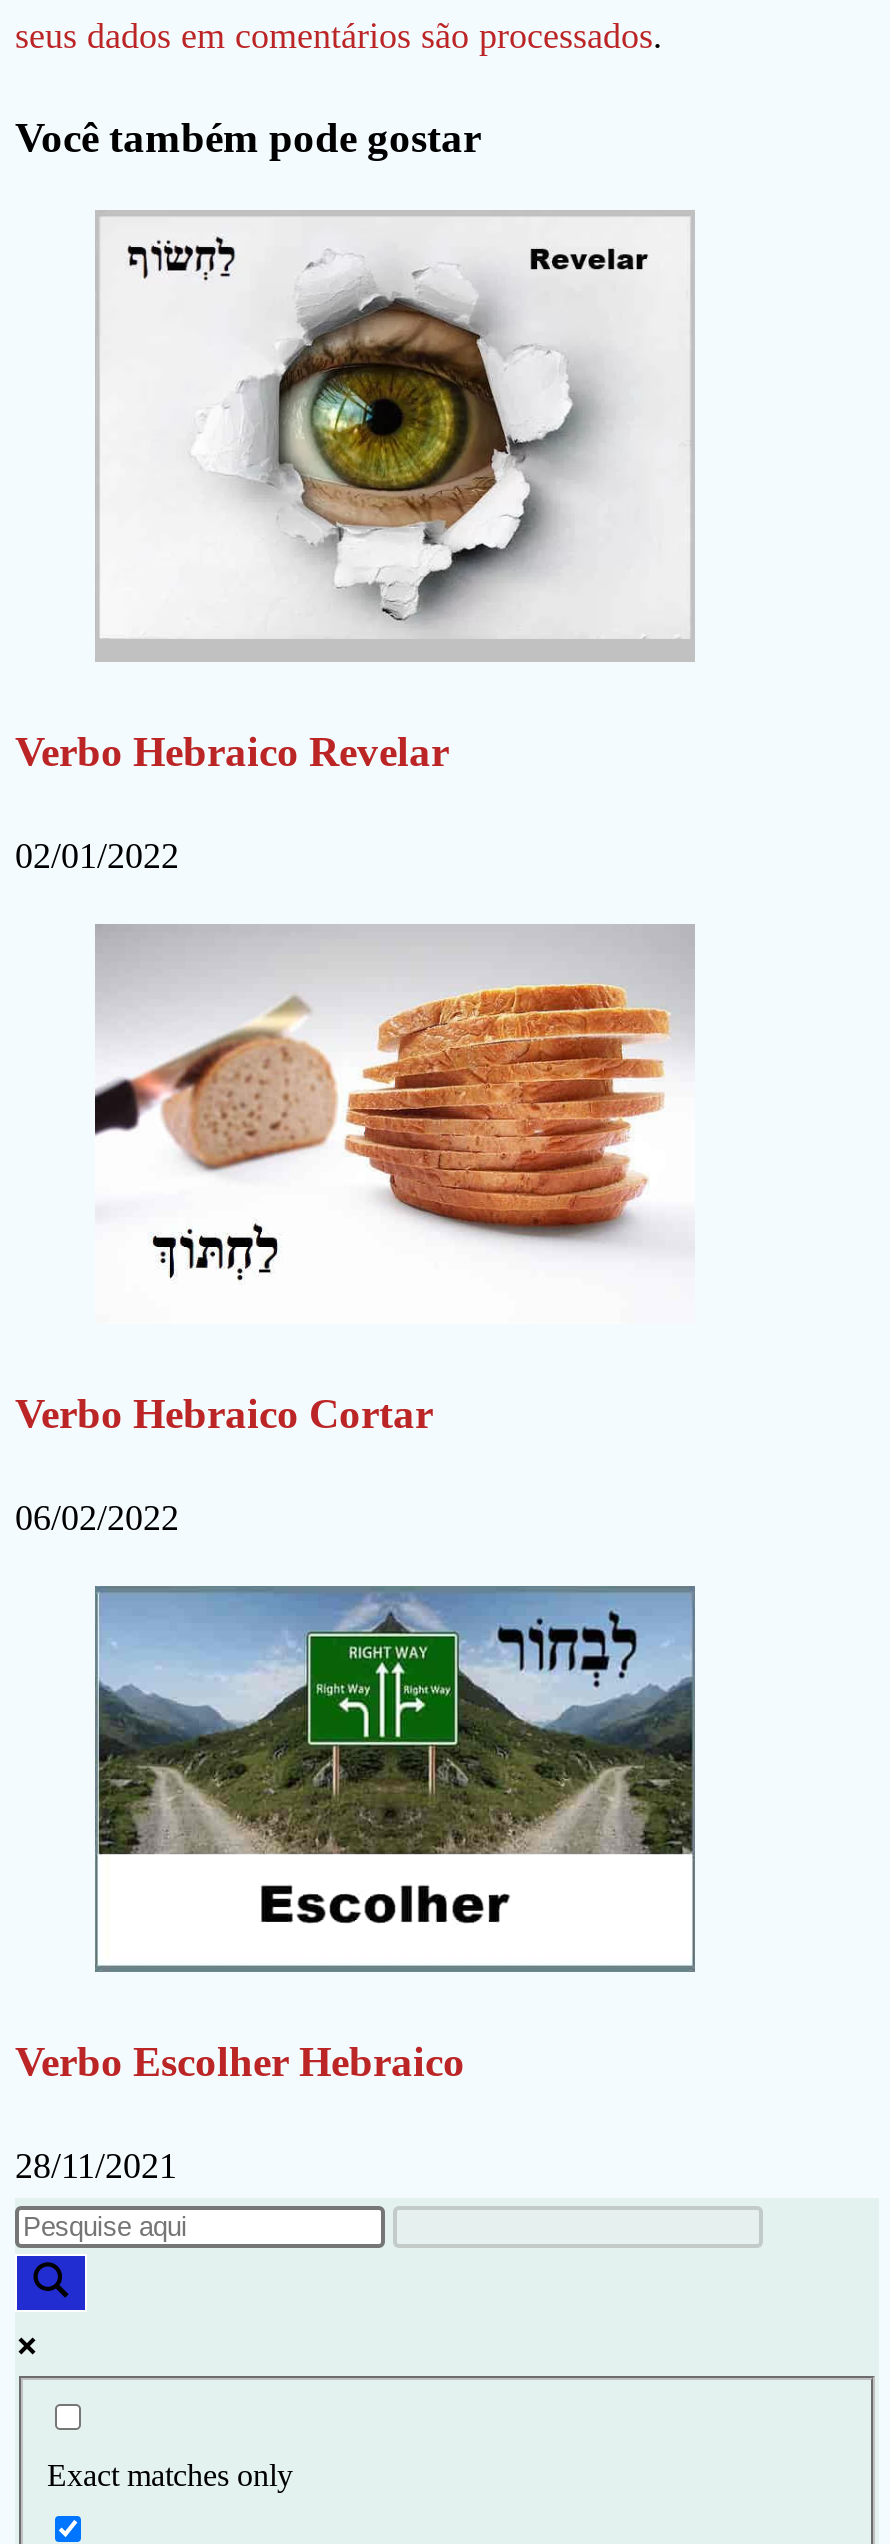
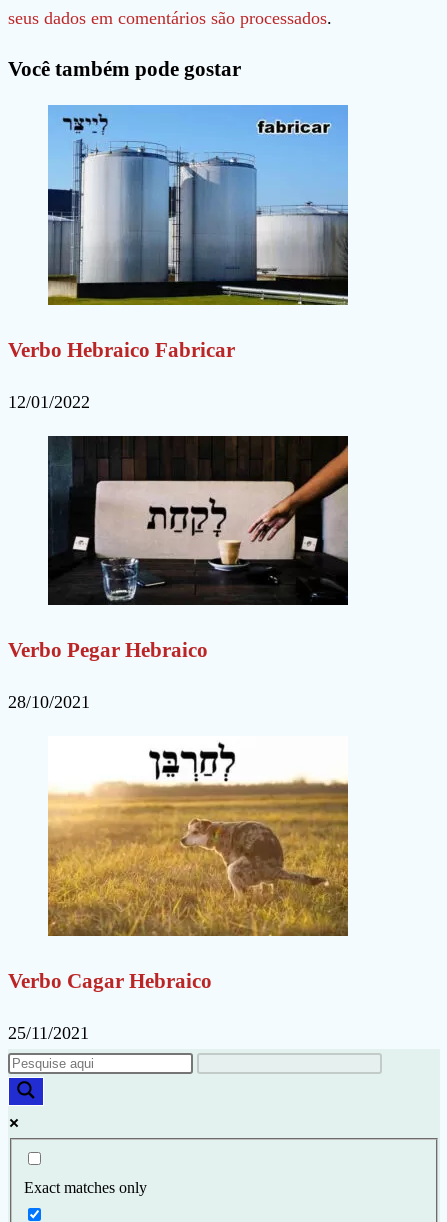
[15,210,695,776] [image] | Verbo Hebraico Revelar -> [8,105,349,362] [image] | Verbo Hebraico Fabricar
[15,836,179,876] 02/01/2022 -> [8,392,90,412] 12/01/2022
[95,924,695,1262] [image] -> [47,435,349,606] [image]
[15,1390,433,1438] Verbo Hebraico Cortar -> [8,638,208,662] Verbo Pegar Hebraico
[15,1498,179,1538] 06/02/2022 -> [8,692,90,712] 28/10/2021
[15,1584,697,2086] [image] | Verbo Escolher Hebraico -> [8,742,348,993] [image] | Verbo Cagar Hebraico
[15,2146,177,2186] 28/11/2021 -> [8,1023,89,1043] 25/11/2021

